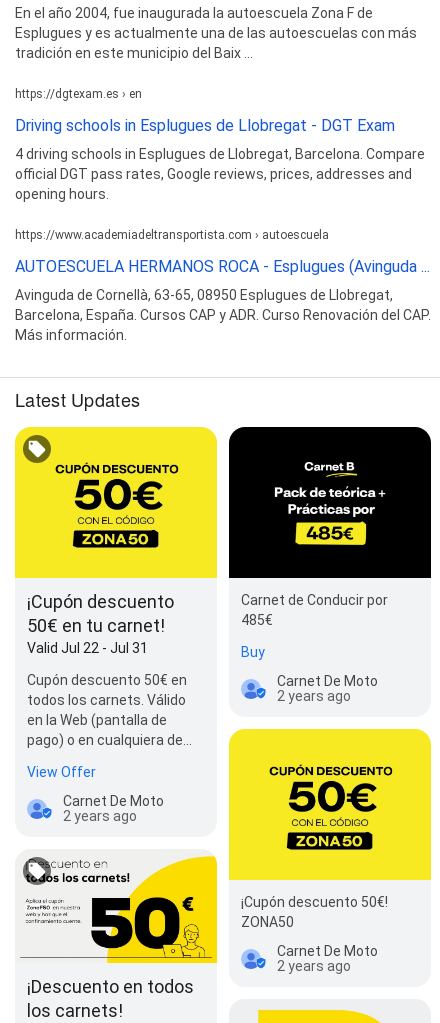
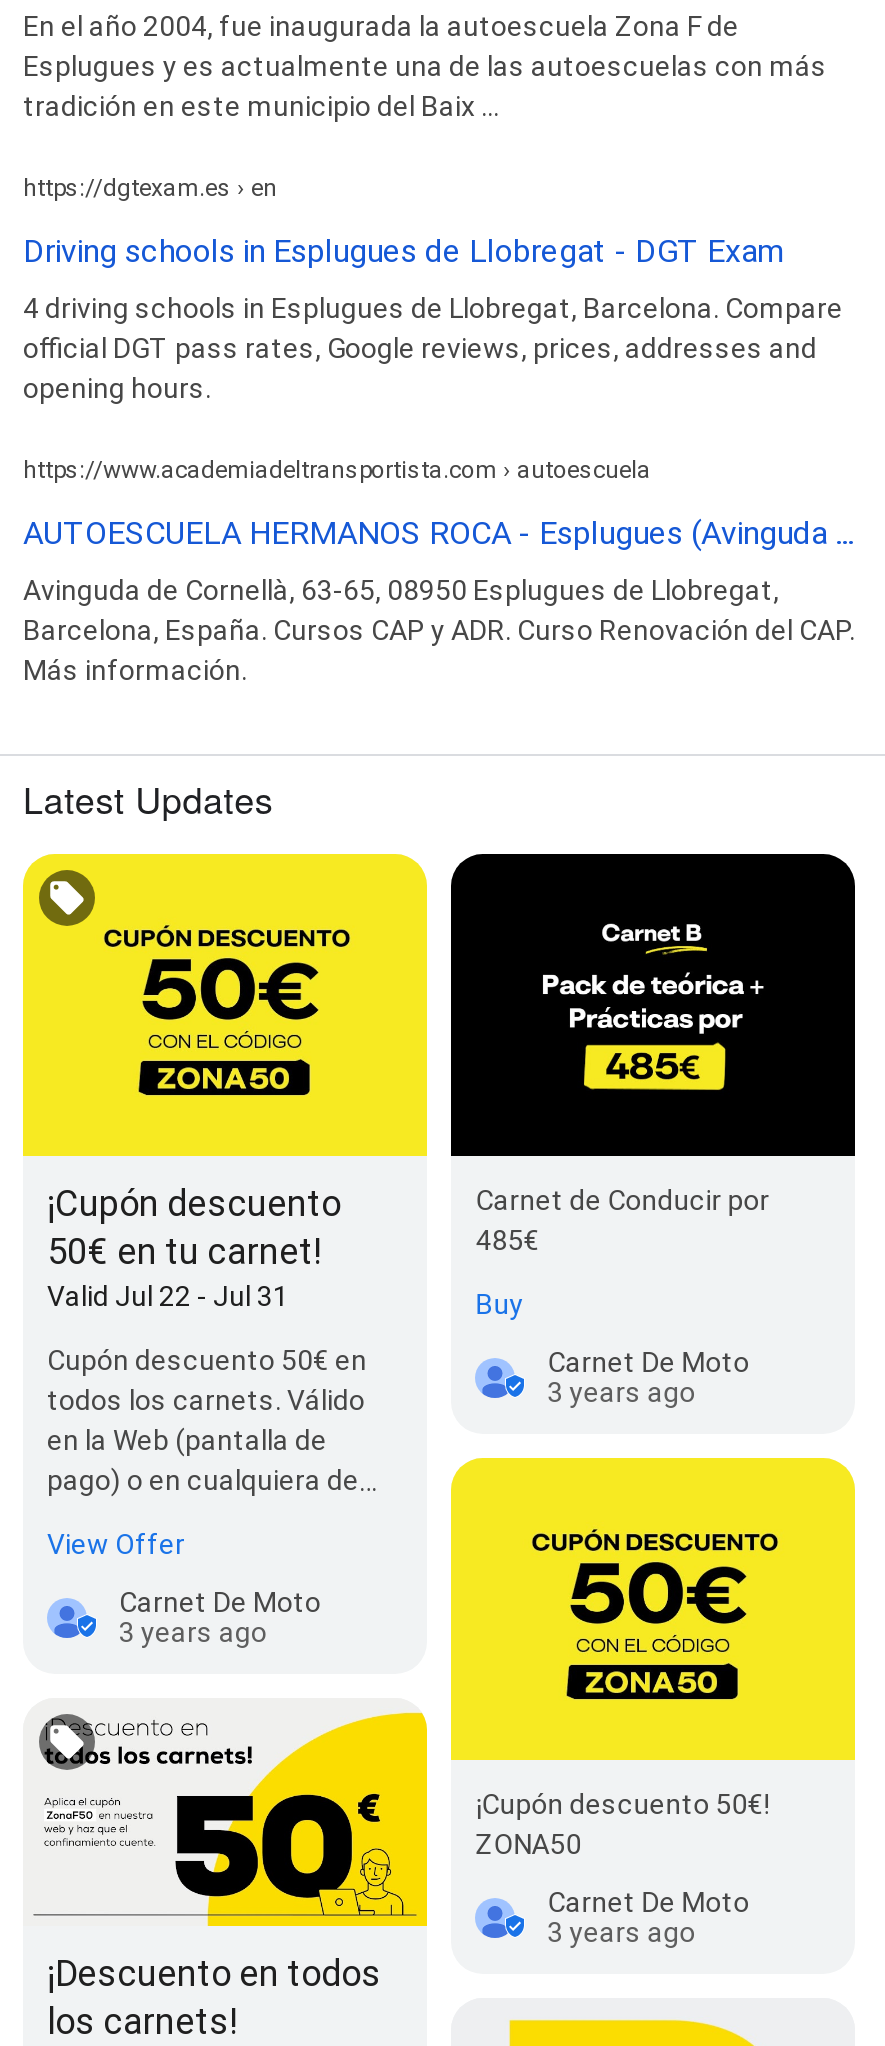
[277,688,351,704] 2 years ago -> [547,1377,695,1409] 3 years ago
[63,808,137,824] 2 years ago -> [119,1617,267,1649] 3 years ago
[277,958,351,974] 2 years ago -> [547,1917,695,1949] 3 years ago

